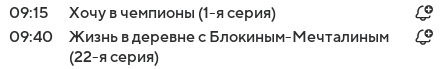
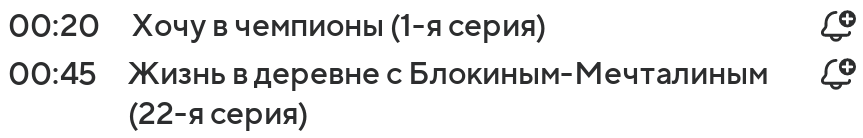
[9,4,276,22] 09:15 Хочу в чемпионы (1-я серия) -> [8,8,546,44] 00:20 Хочу в чемпионы (1-я серия)
[9,28,389,46] 09:40 Жизнь в деревне с Блокиным-Мечталиным -> [8,56,768,92] 00:45 Жизнь в деревне с Блокиным-Мечталиным

